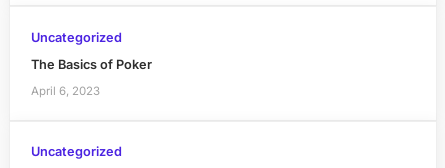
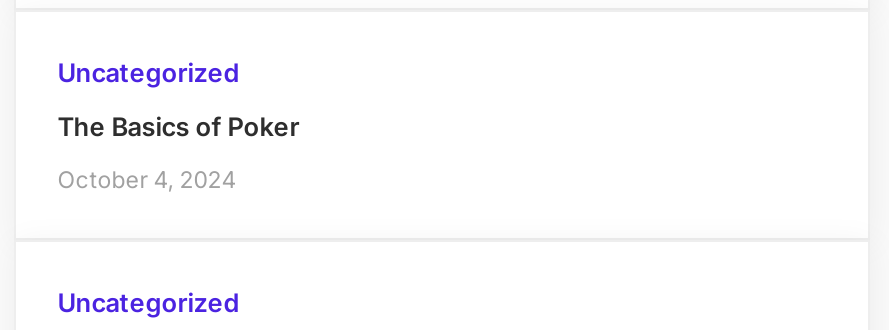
[31,84,100,98] April 6, 2023 -> [58,166,236,194] October 4, 2024

